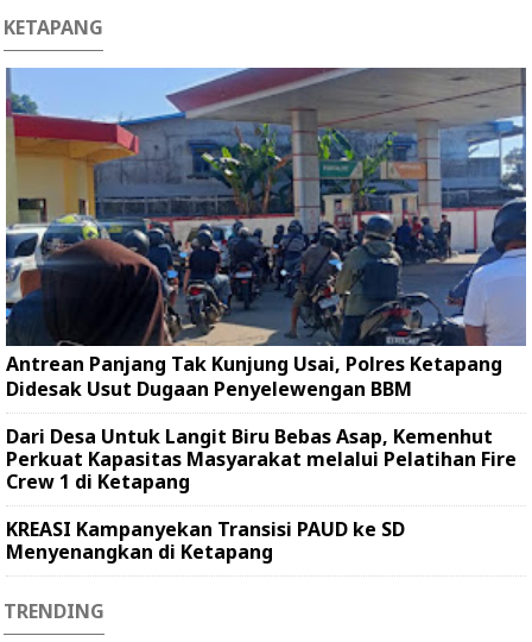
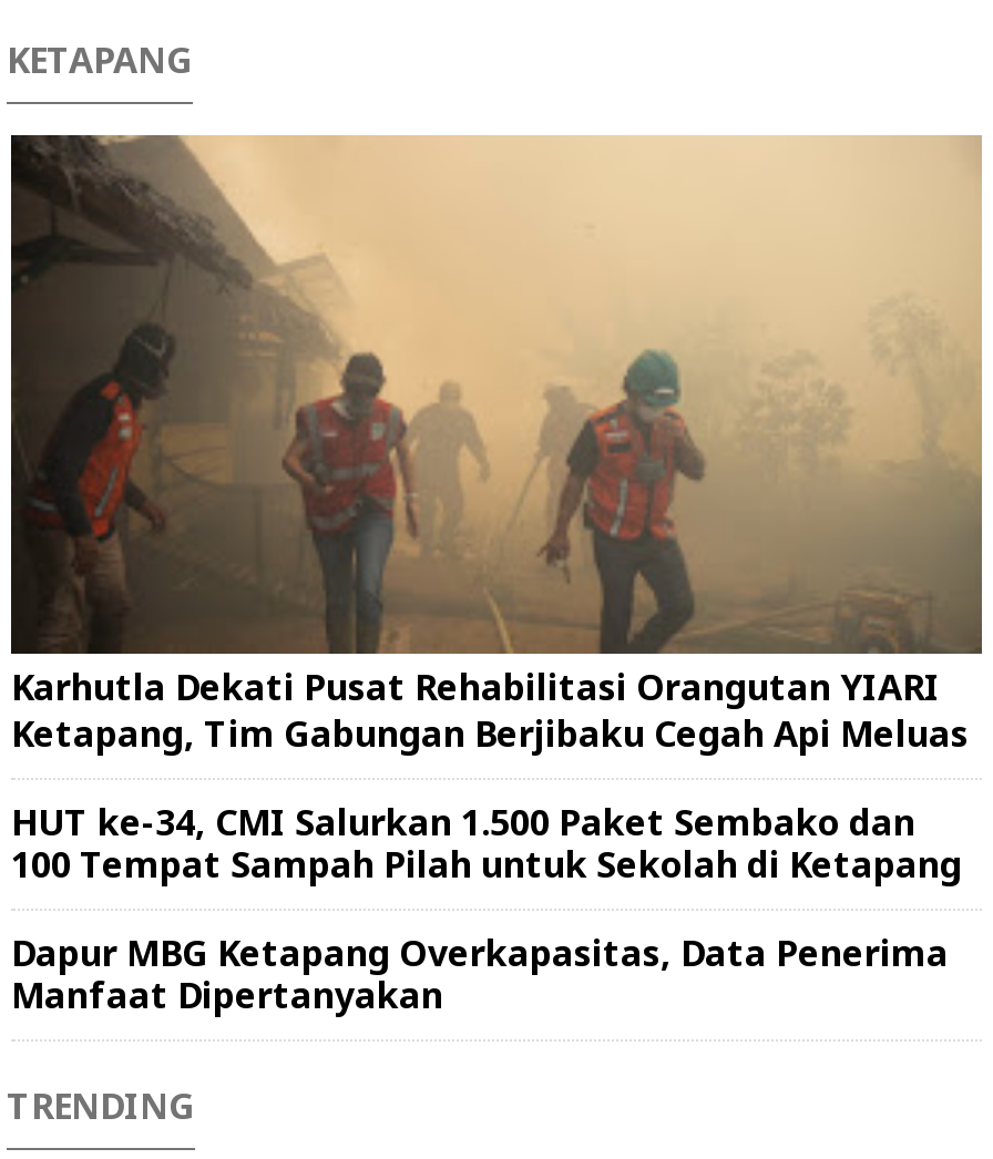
[5,67,527,402] [image] | Antrean Panjang Tak Kunjung Usai, Polres Ketapang | Didesak Usut Dugaan Penyelewengan BBM -> [9,132,984,758] [image] | Karhutla Dekati Pusat Rehabilitasi Orangutan YIARI | Ketapang, Tim Gabungan Berjibaku Cegah Api Meluas
[6,424,517,495] Dari Desa Untuk Langit Biru Bebas Asap, Kemenhut | Perkuat Kapasitas Masyarakat melalui Pelatihan Fire | Crew 1 di Ketapang -> [11,798,962,889] HUT ke-34, CMI Salurkan 1.500 Paket Sembako dan | 100 Tempat Sampah Pilah untuk Sekolah di Ketapang
[6,517,405,565] KREASI Kampanyekan Transisi PAUD ke SD | Menyenangkan di Ketapang -> [11,929,949,1019] Dapur MBG Ketapang Overkapasitas, Data Penerima | Manfaat Dipertanyakan

